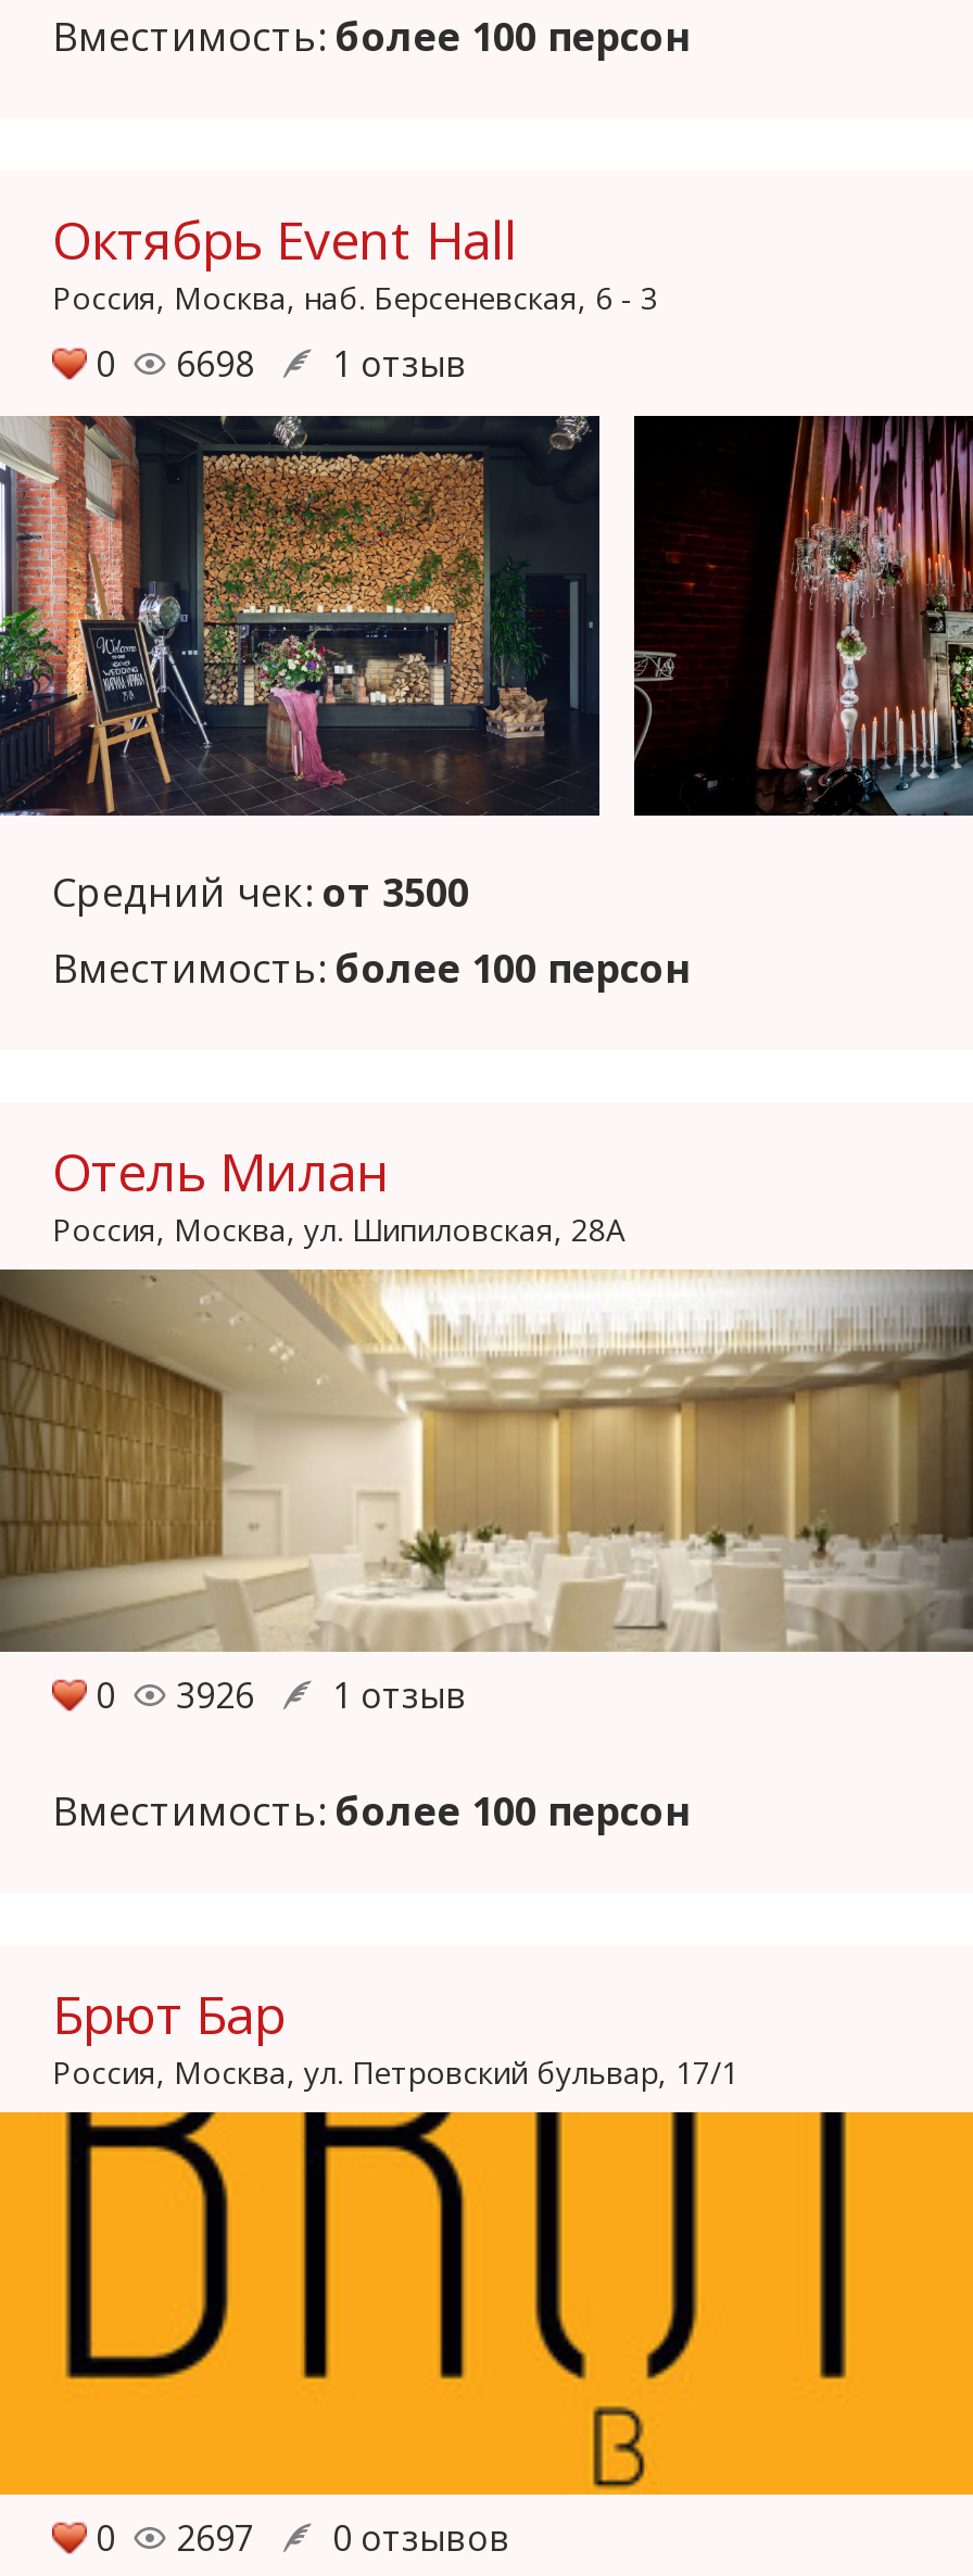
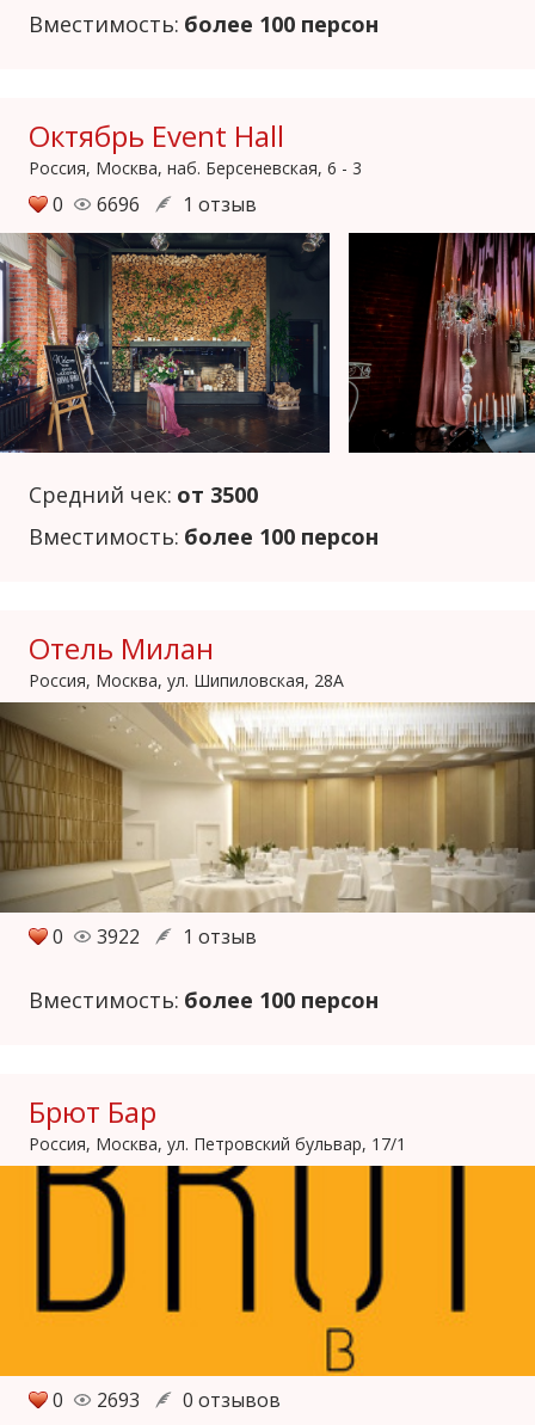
[96,340,467,388] 0 6698 1 отзыв -> [53,191,257,218] 0 6696 1 отзыв
[96,1672,467,1719] 0 3926 1 отзыв -> [53,923,257,950] 0 3922 1 отзыв
[96,2514,510,2562] 0 2697 0 отзывов -> [53,1387,281,1413] 0 2693 0 отзывов

